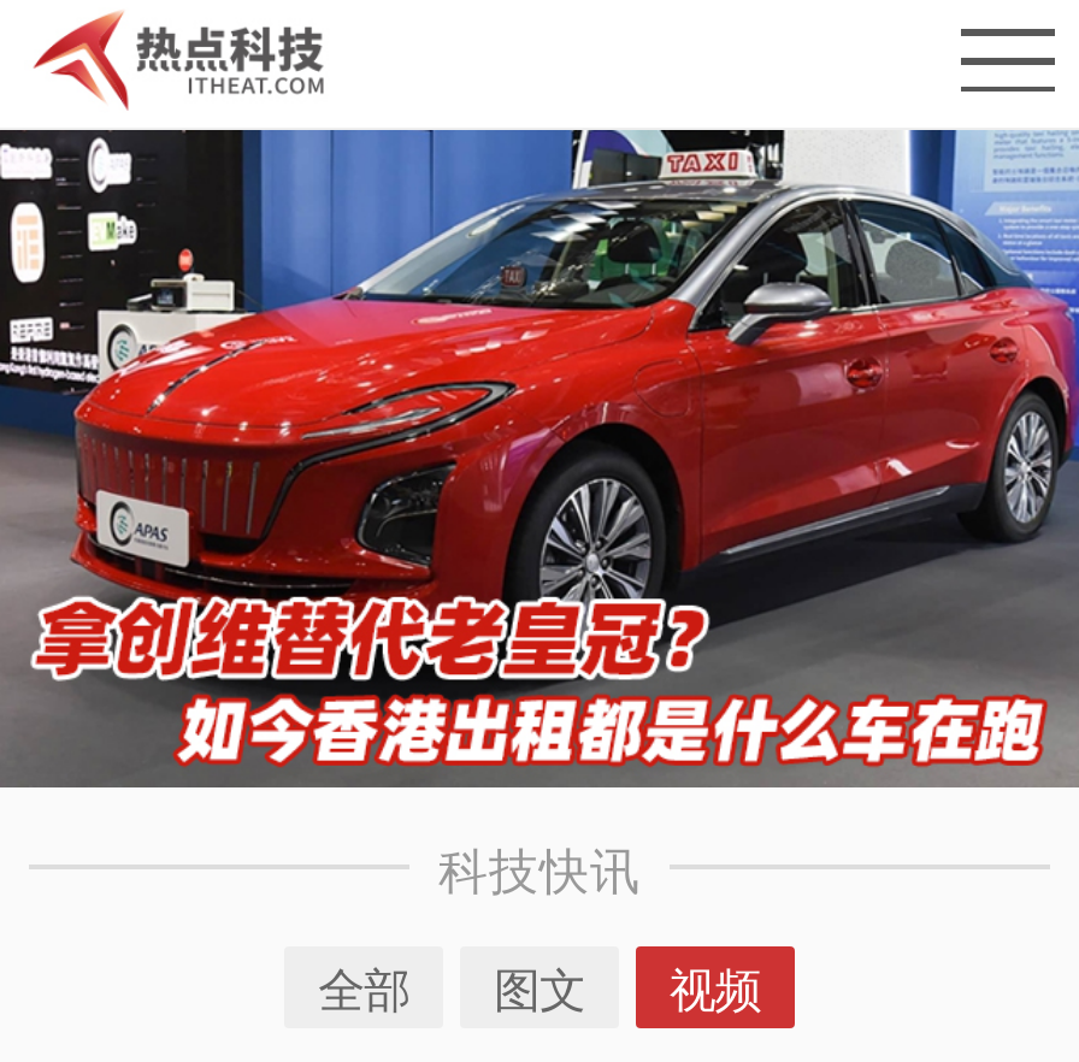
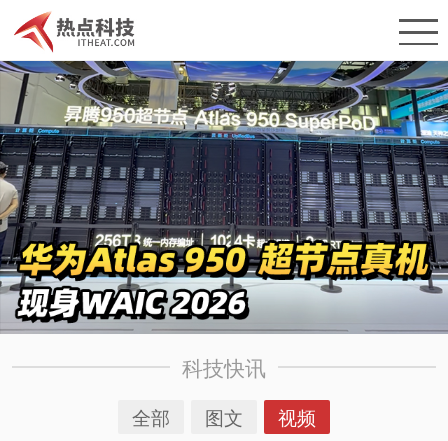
[7,128,1072,787] [image] -> [3,60,445,333] [image]

